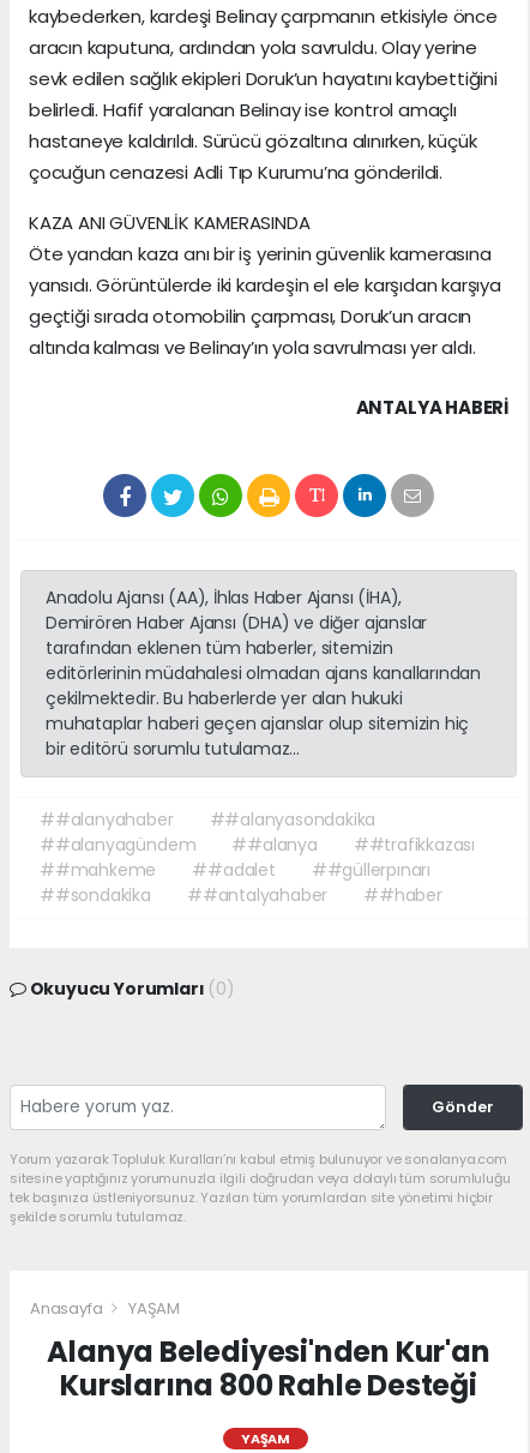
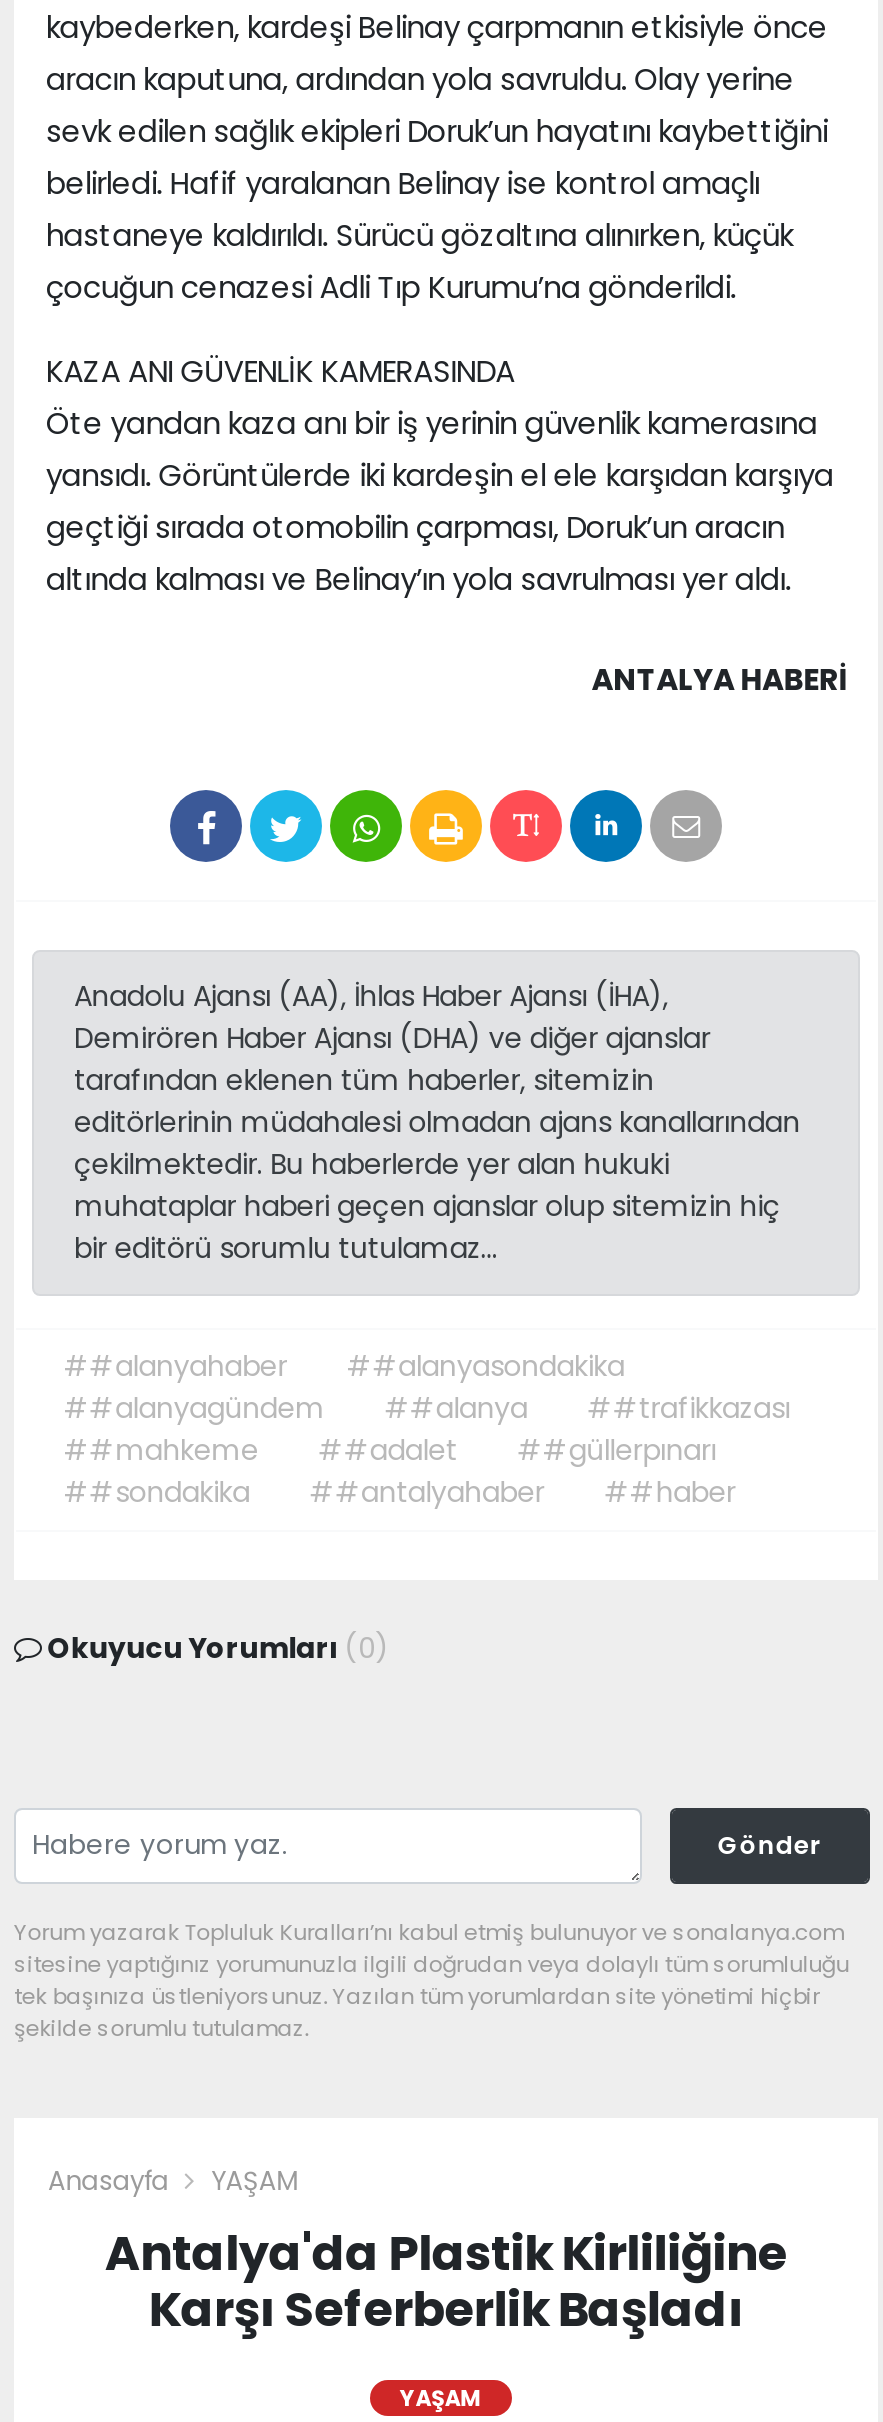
[47,1331,490,1404] Alanya Belediyesi'nden Kur'an | Kurslarına 800 Rahle Desteği -> [105,2219,787,2341] Antalya'da Plastik Kirliliğine | Karşı Seferberlik Başladı

